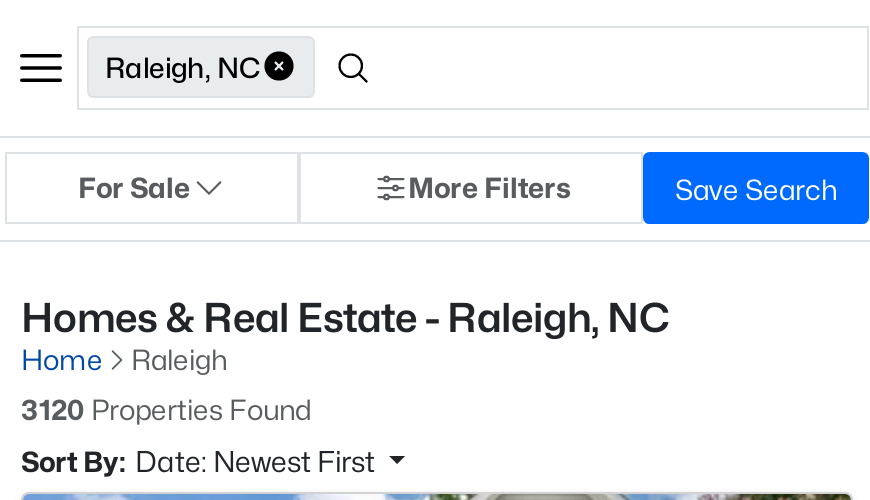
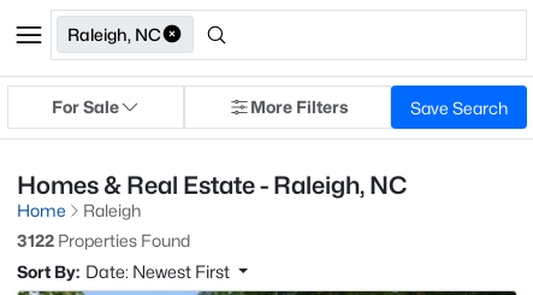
[21,392,311,426] 3120 Properties Found -> [17,230,190,250] 3122 Properties Found

